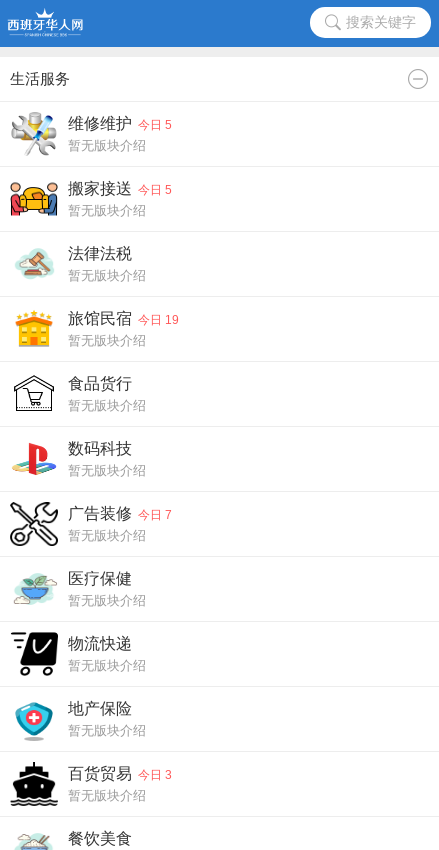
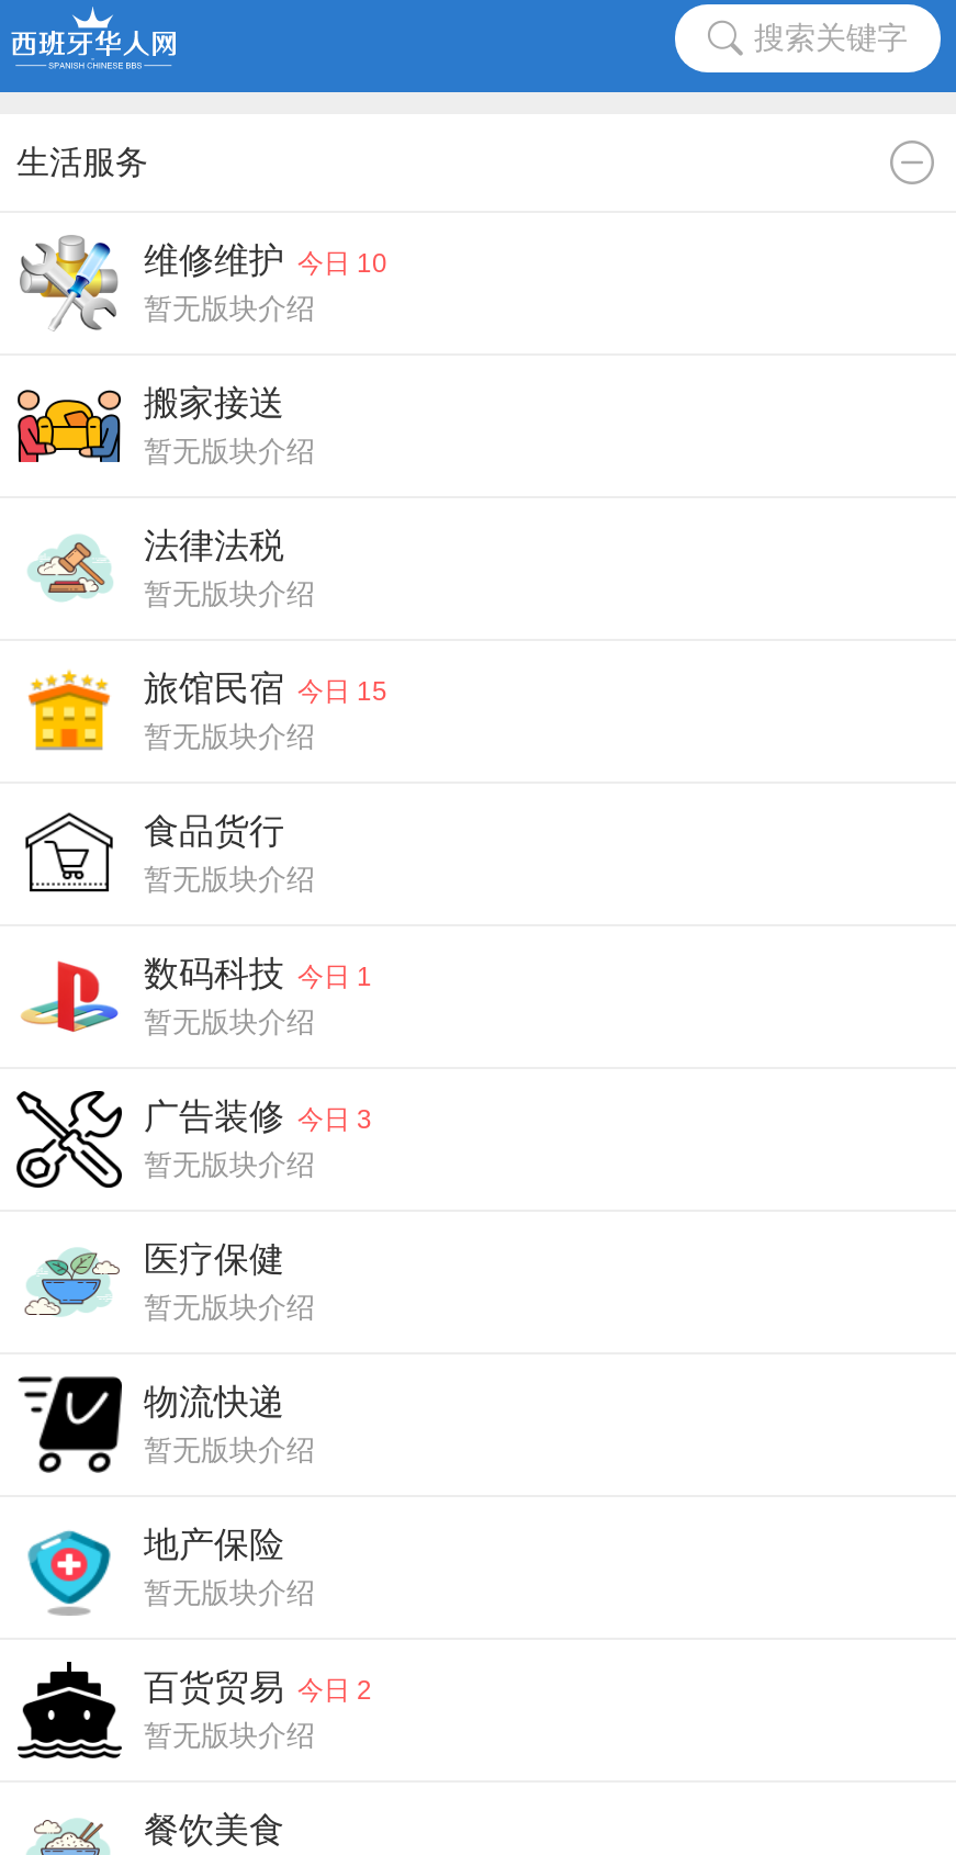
[68,115,172,132] 维修维护 今日 5 -> [144,241,387,279] 维修维护 今日 10
[68,180,172,197] 搬家接送 今日 5 -> [144,384,284,421] 搬家接送
[68,310,179,327] 旅馆民宿 今日 19 -> [144,670,387,707] 旅馆民宿 今日 15
[68,440,132,457] 数码科技 -> [144,955,372,992] 数码科技 今日 1
[68,505,172,522] 广告装修 今日 7 -> [144,1098,372,1135] 广告装修 今日 3
[68,765,172,782] 百货贸易 今日 3 -> [144,1668,372,1706] 百货贸易 今日 2

